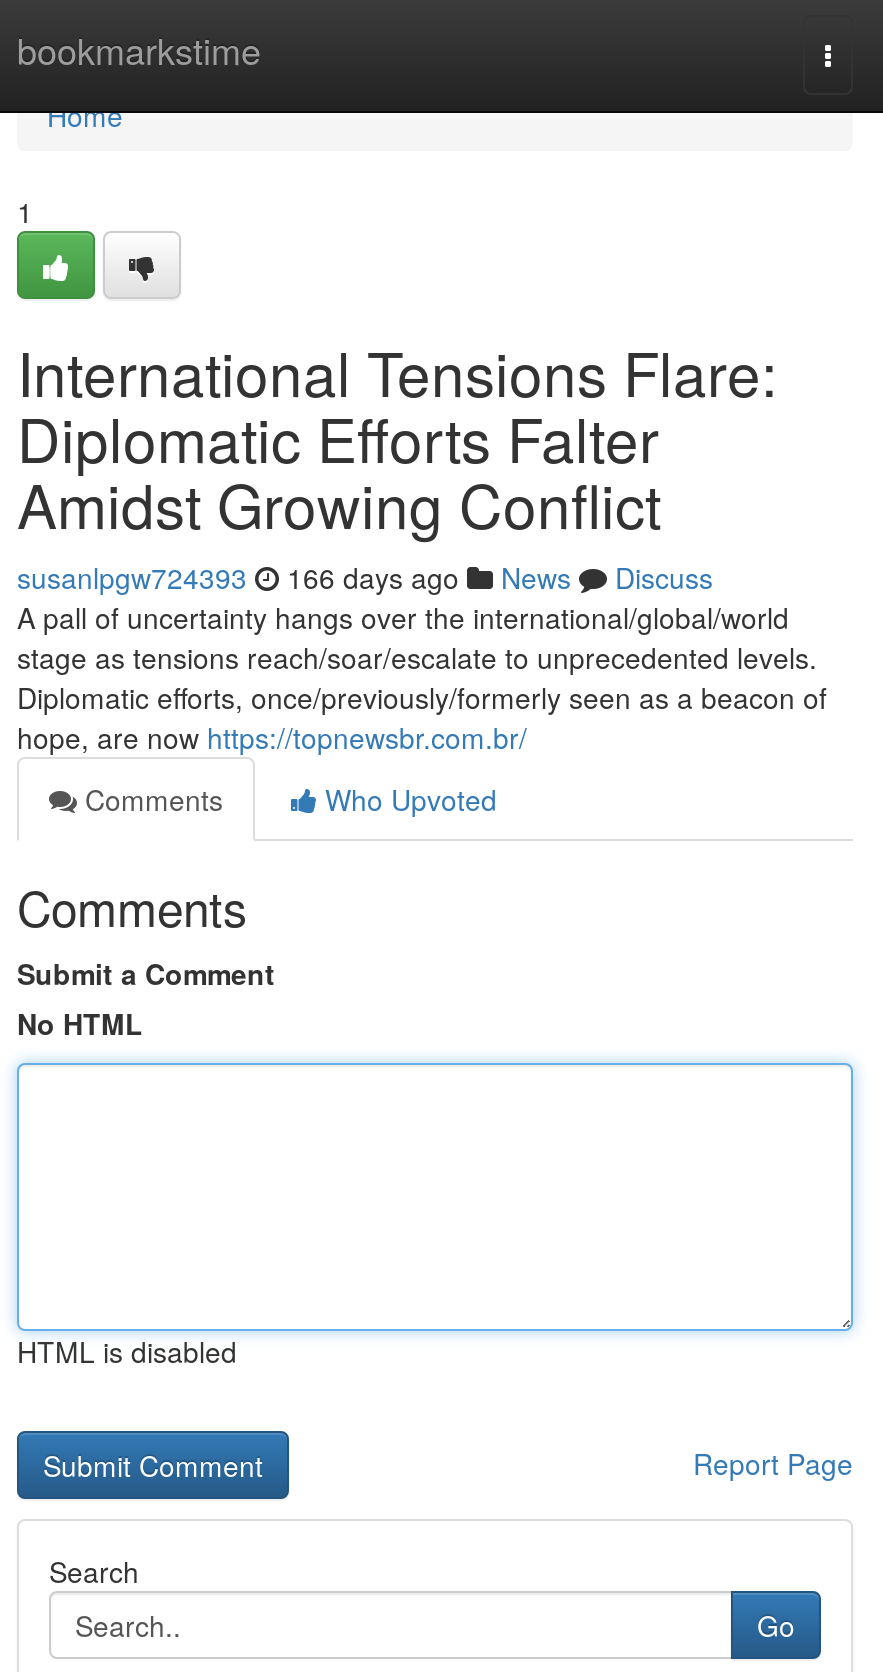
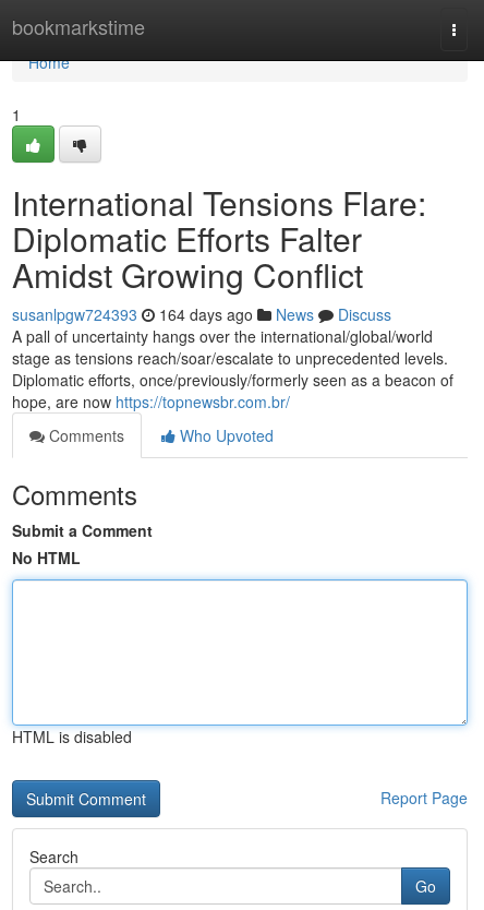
[17,557,713,597] susanlpgw724393 166 days ago News Discuss -> [12,303,391,325] susanlpgw724393 164 days ago News Discuss

